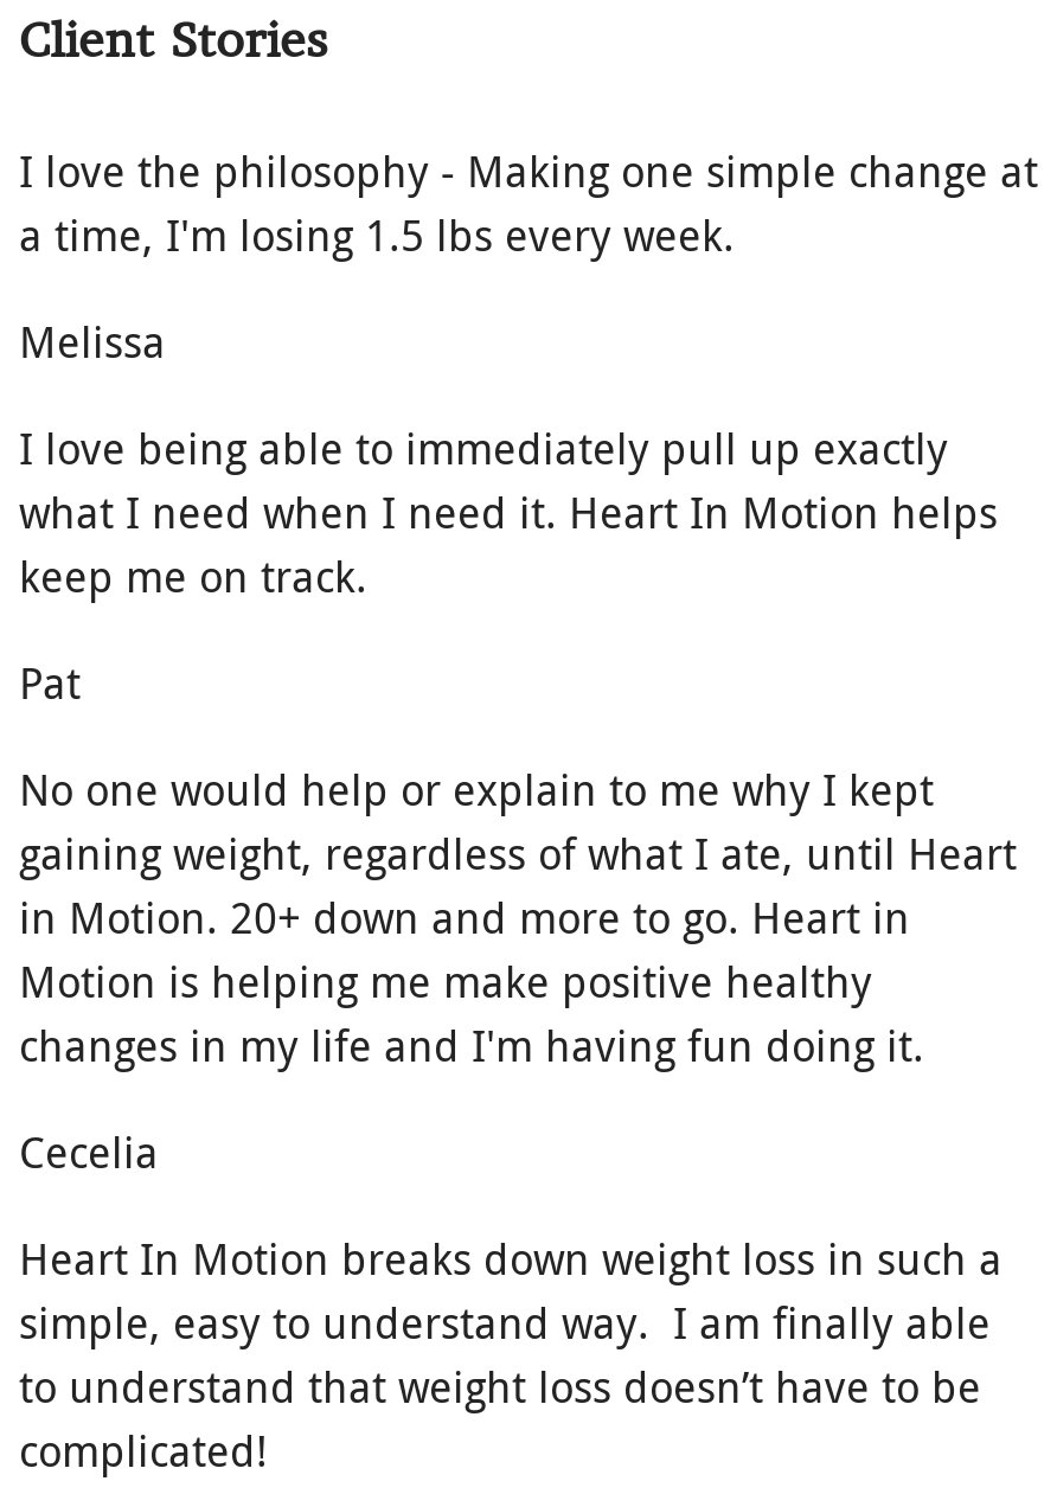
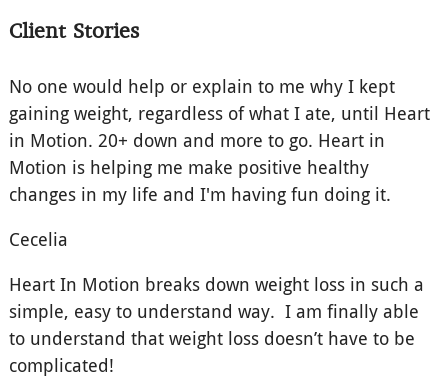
[19,142,1038,710] I love the philosophy - Making one simple change at | a time, I'm losing 1.5 lbs every week. | Melissa | I love being able to immediately pull up exactly | what I need when I need it. Heart In Motion helps | keep me on track. | Pat -> none

